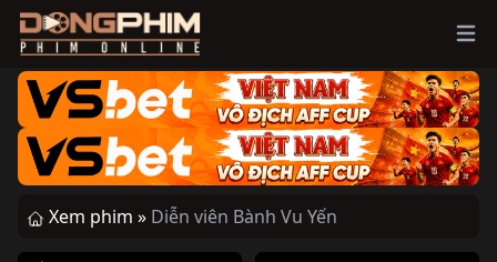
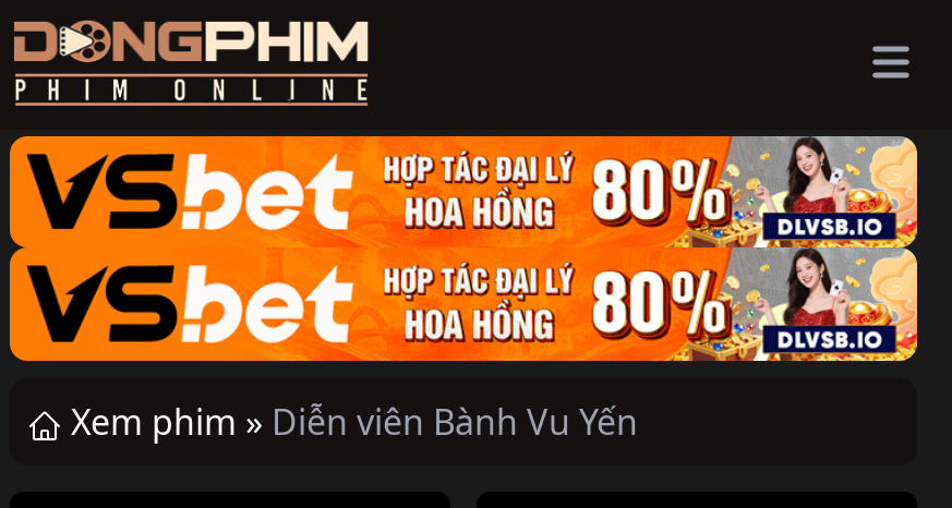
[209,70,480,187] [image] -> [383,134,919,363] [image]

